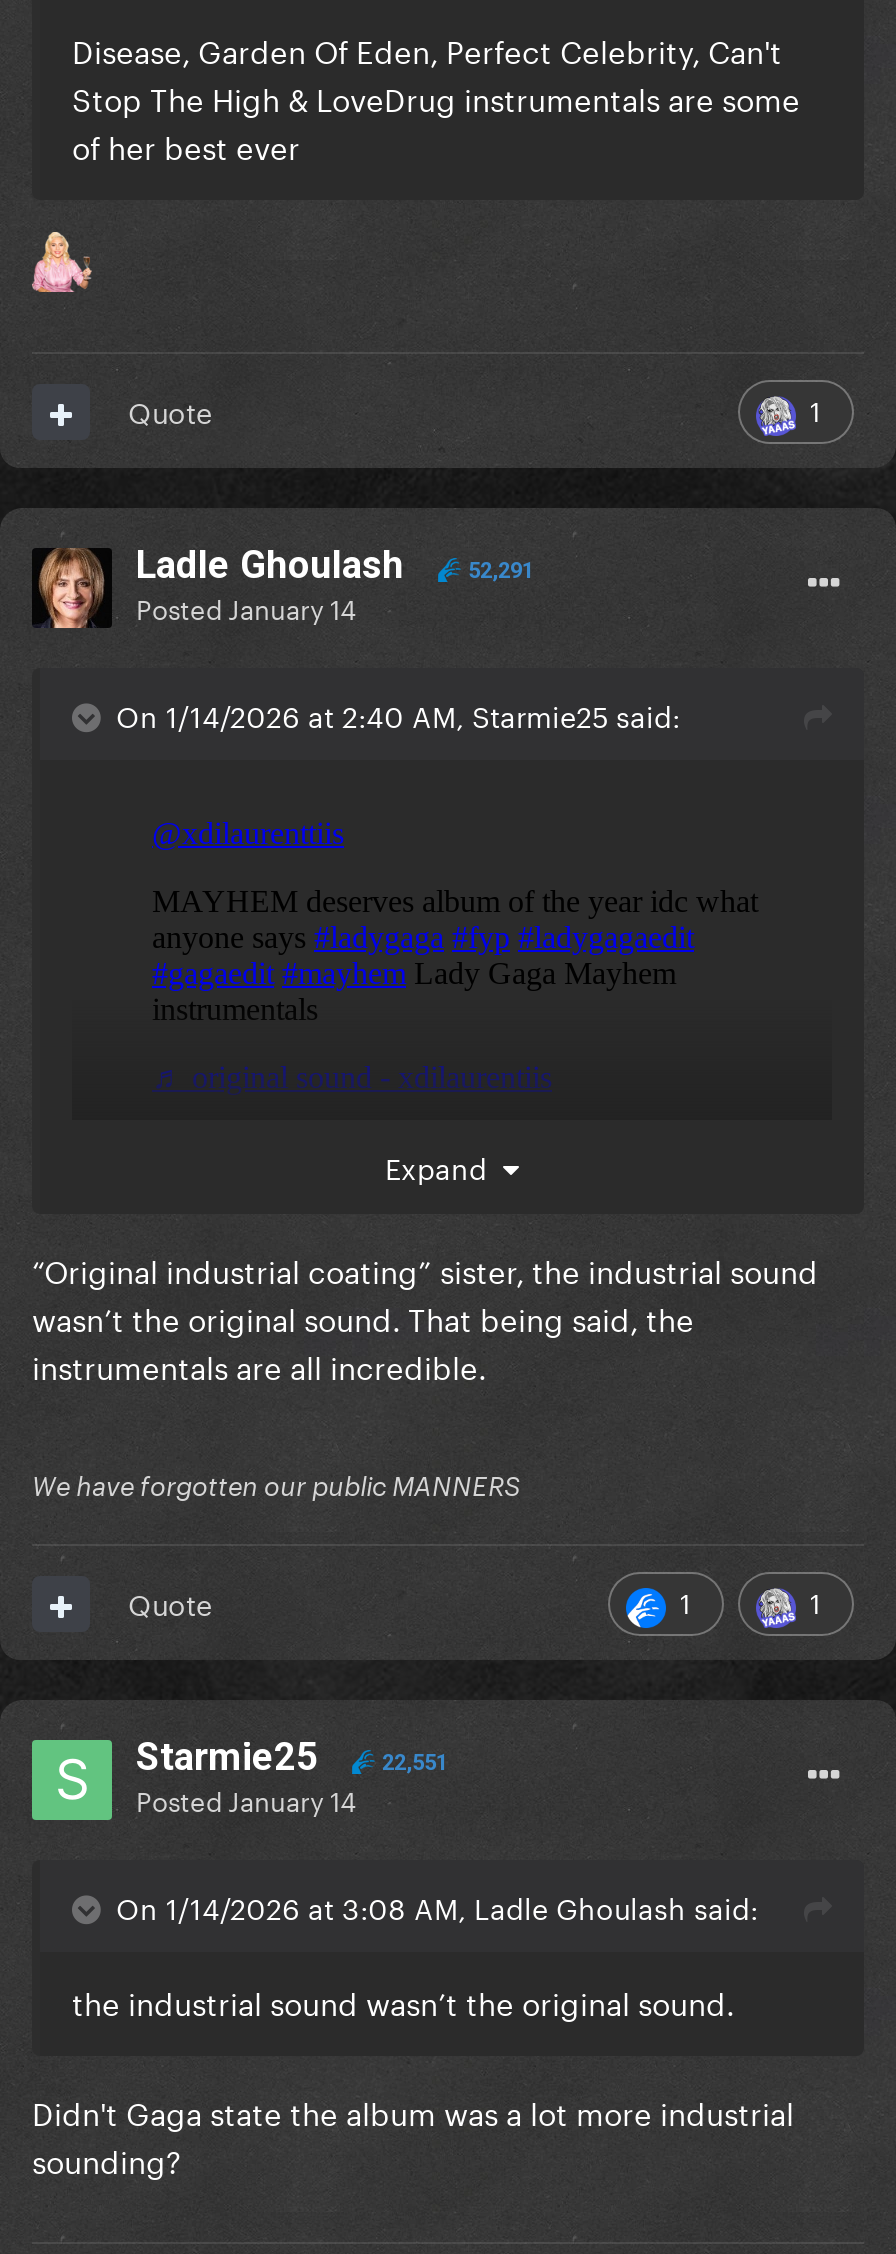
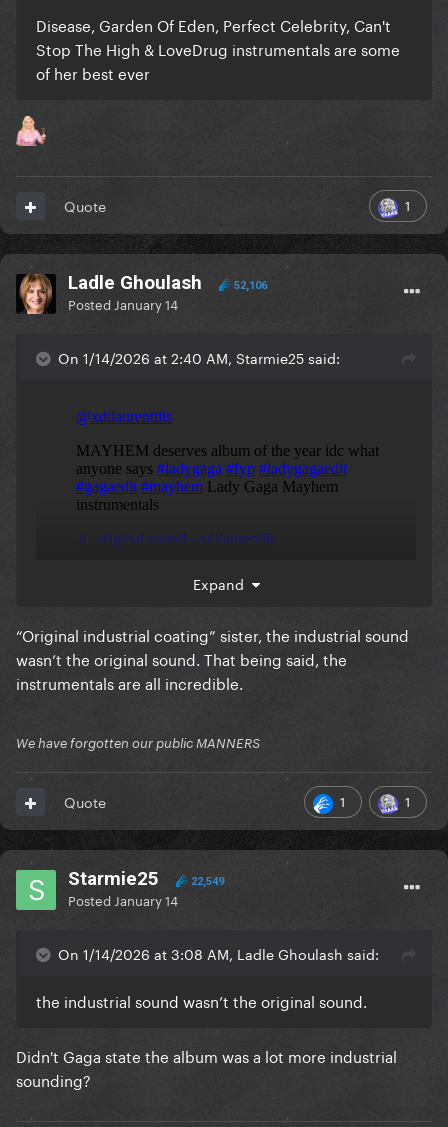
[462,559,534,585] 52,291 -> [231,279,267,292] 52,106
[376,1751,448,1777] 22,551 -> [188,875,224,888] 22,549

